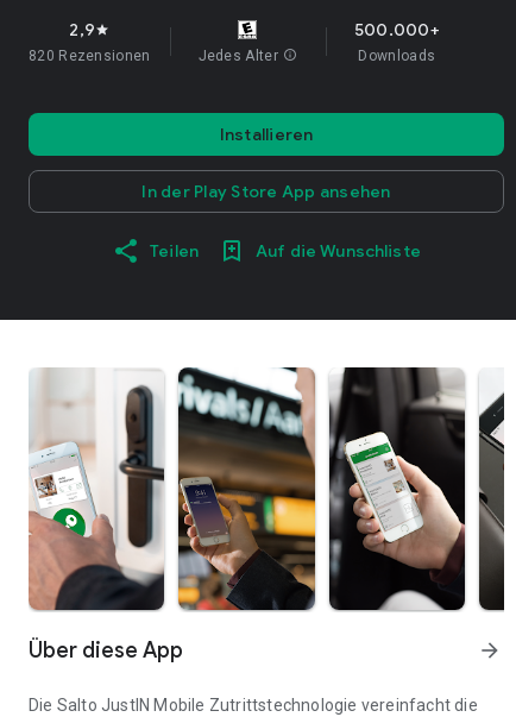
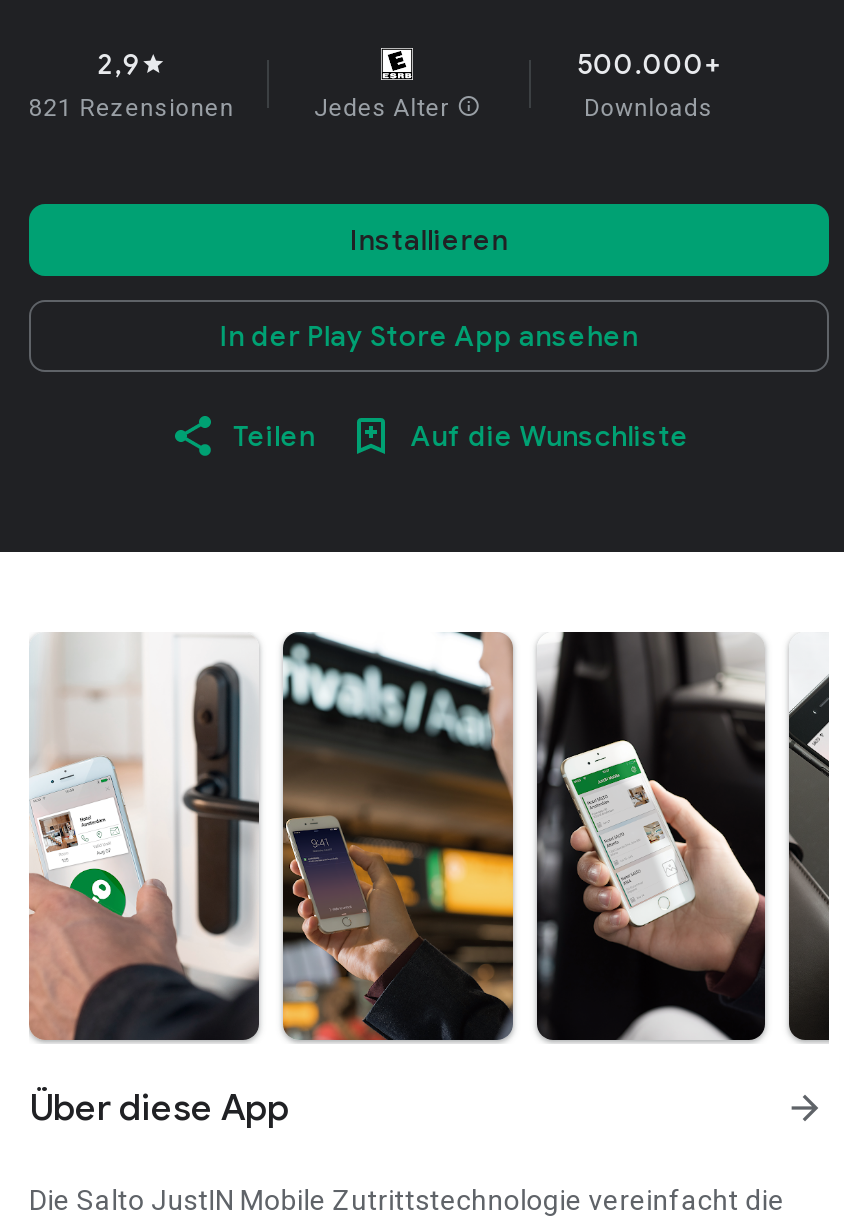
[29,48,150,64] 820 Rezensionen -> [29,94,234,122] 821 Rezensionen

